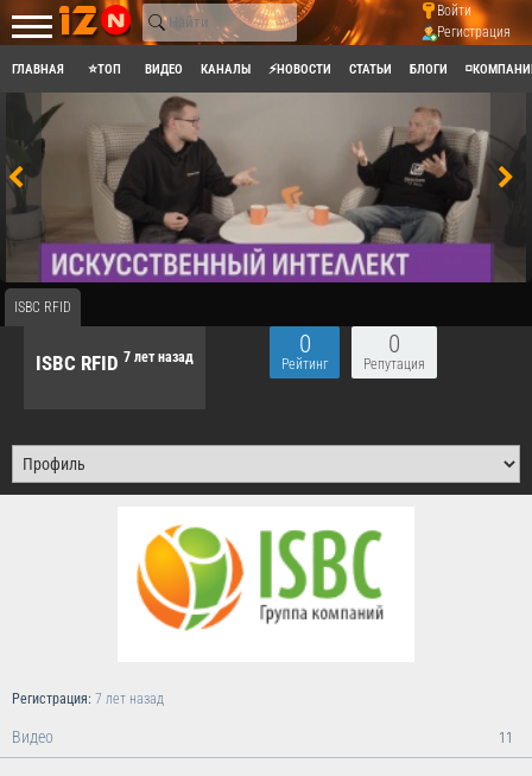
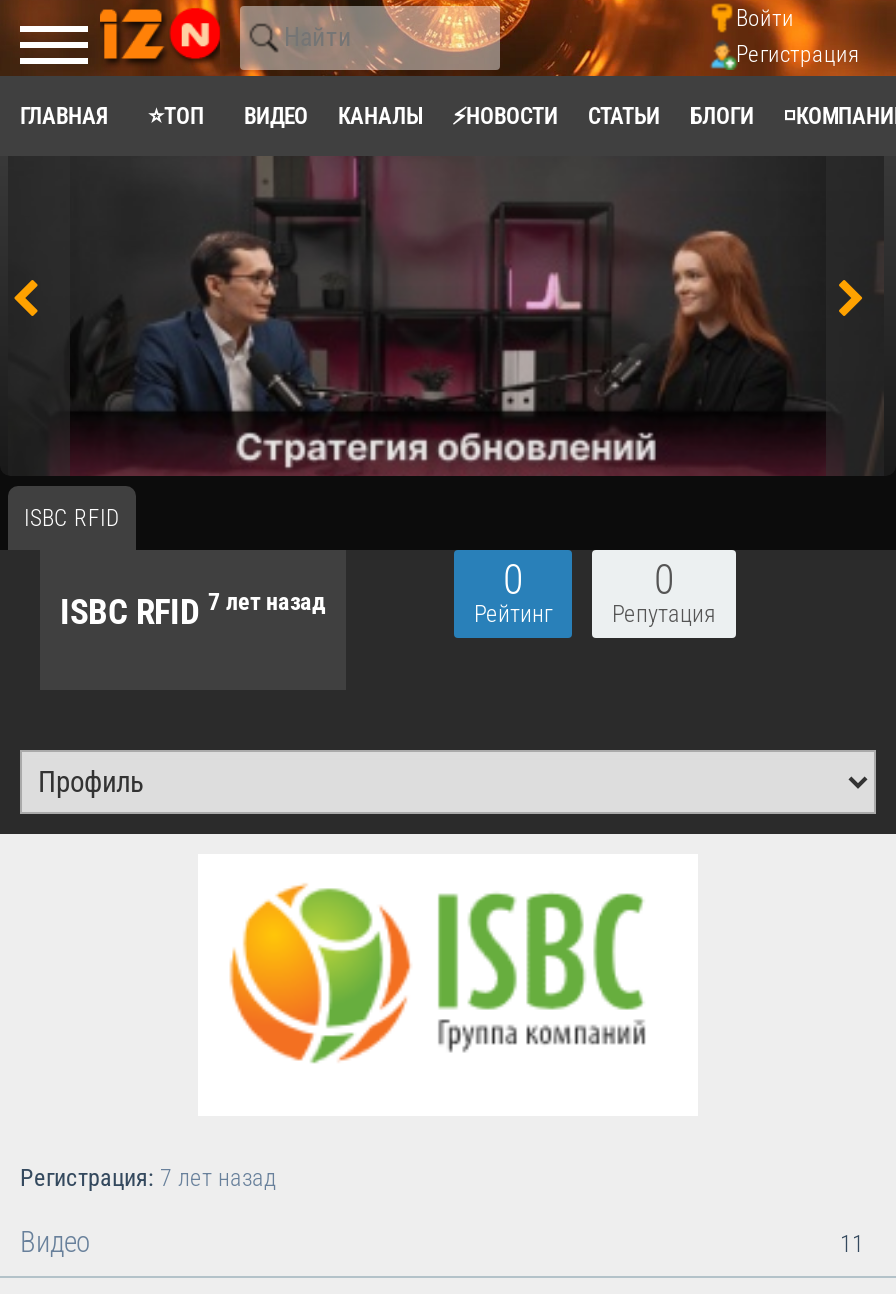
[6,91,525,282] [image] -> [12,156,882,476] [image]

